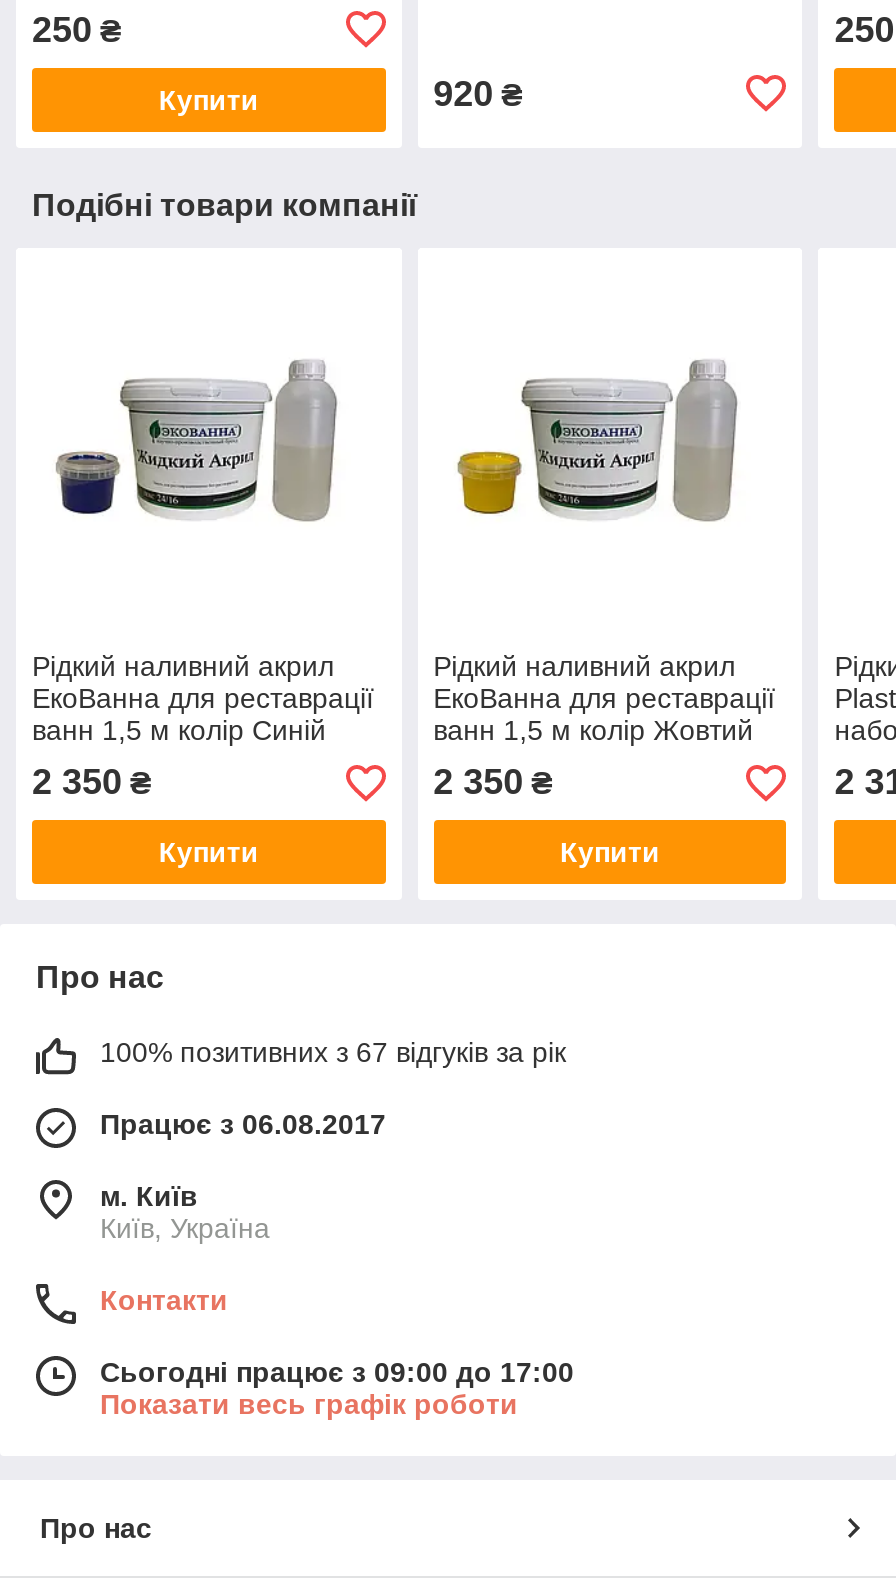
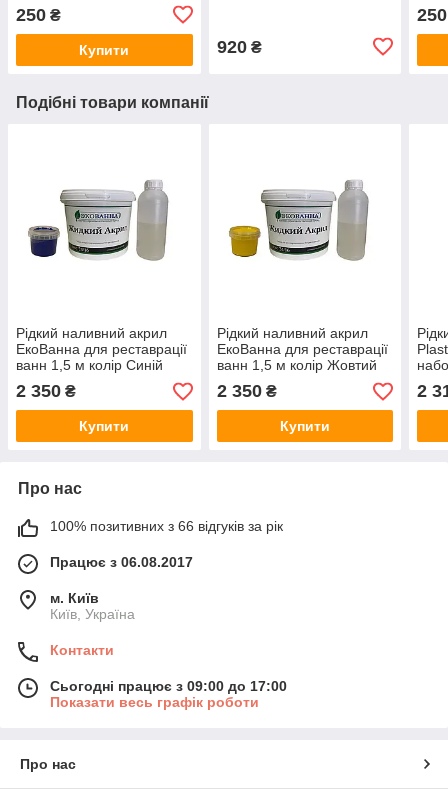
[100,1036,566,1068] 100% позитивних з 67 відгуків за рік -> [50,518,283,534] 100% позитивних з 66 відгуків за рік

